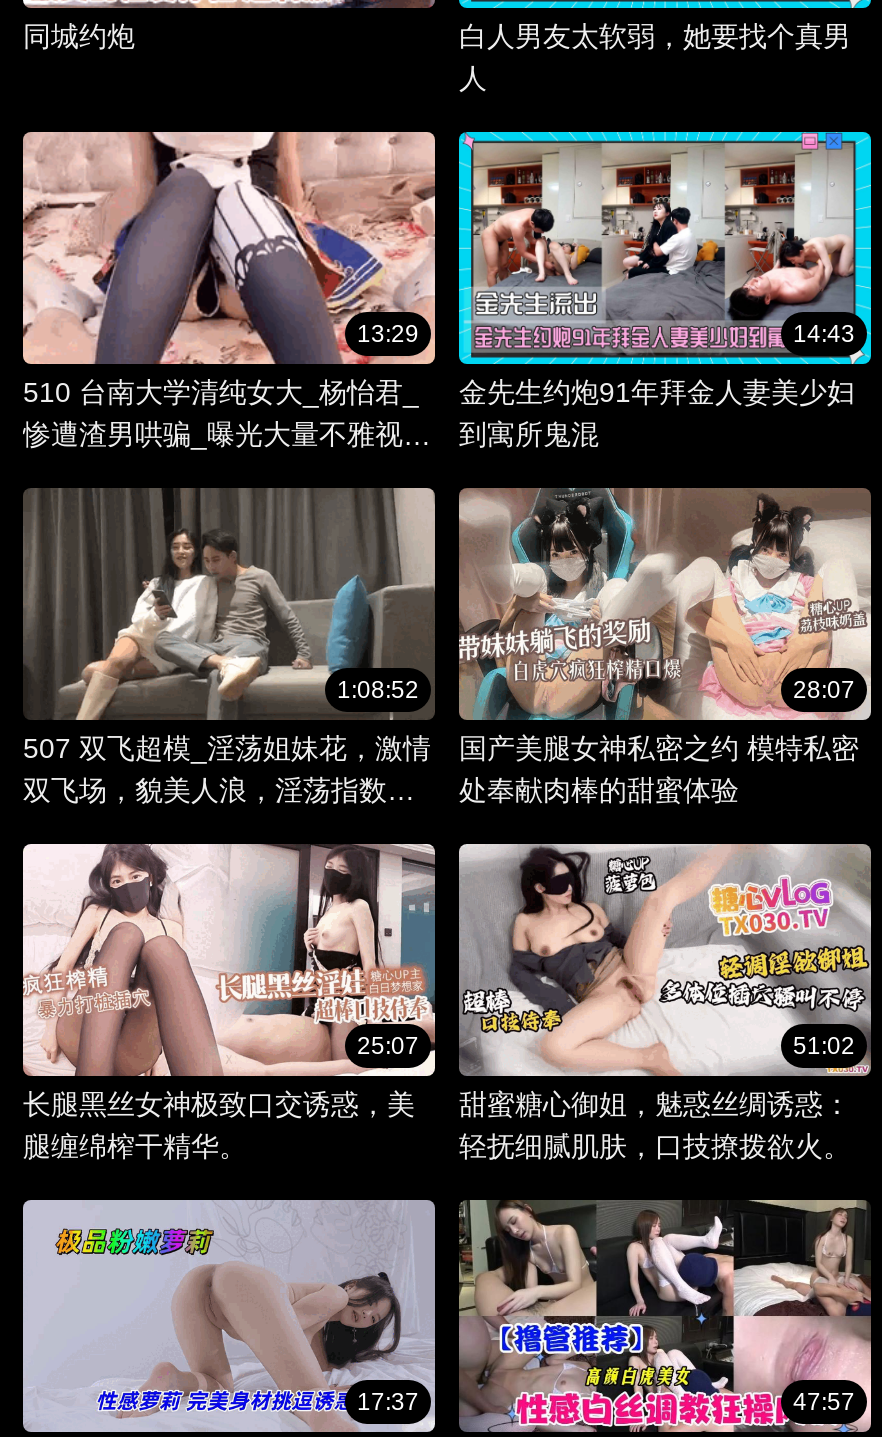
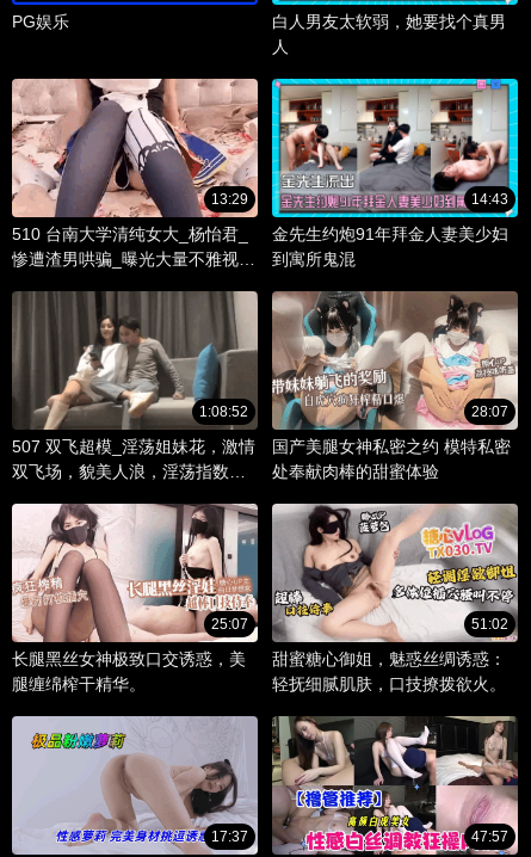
[23,21,135,53] 同城约炮 -> [12,12,69,32] PG娱乐

